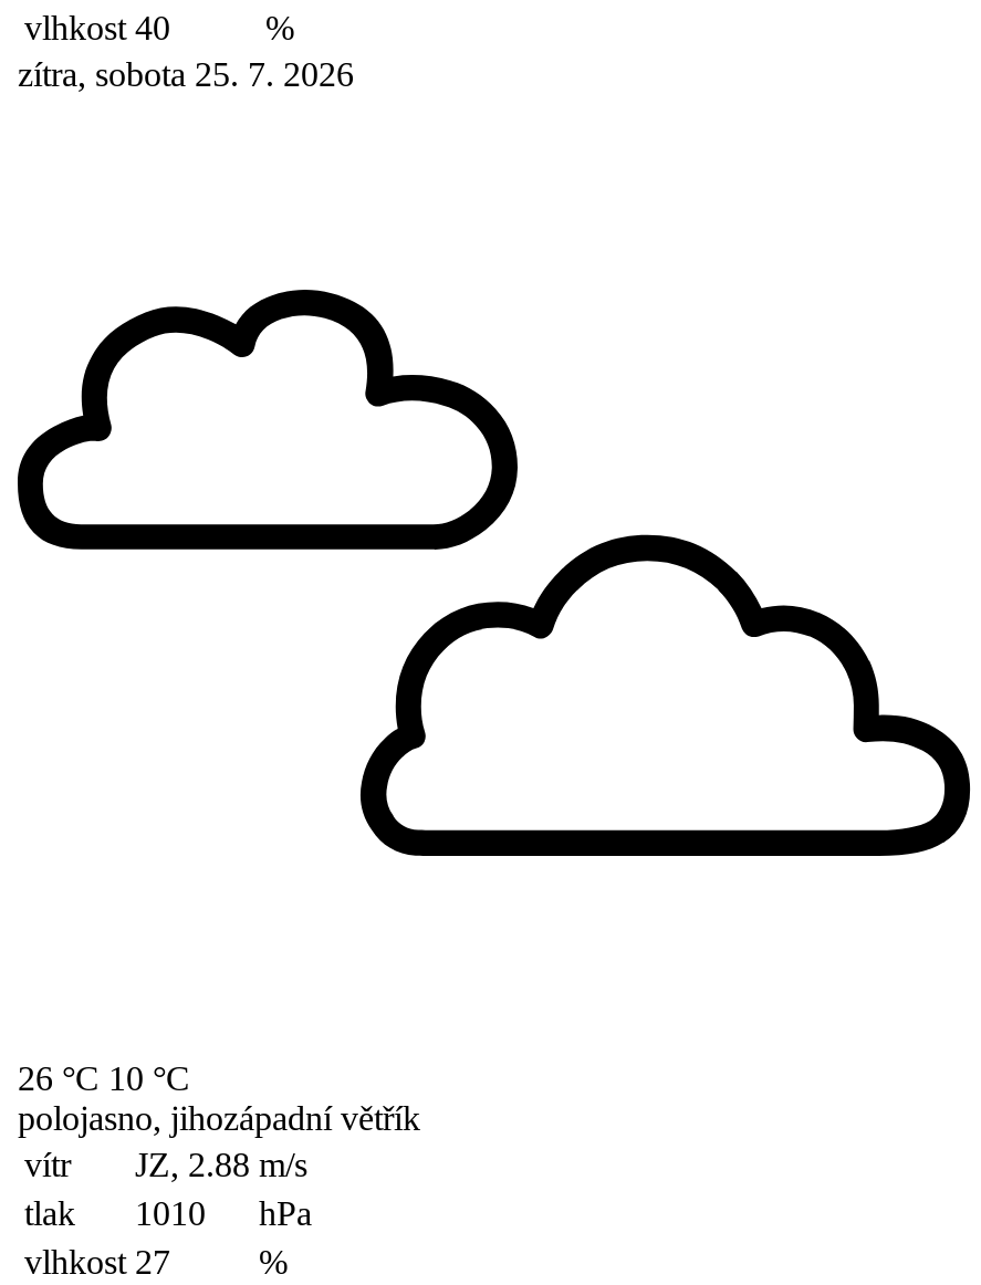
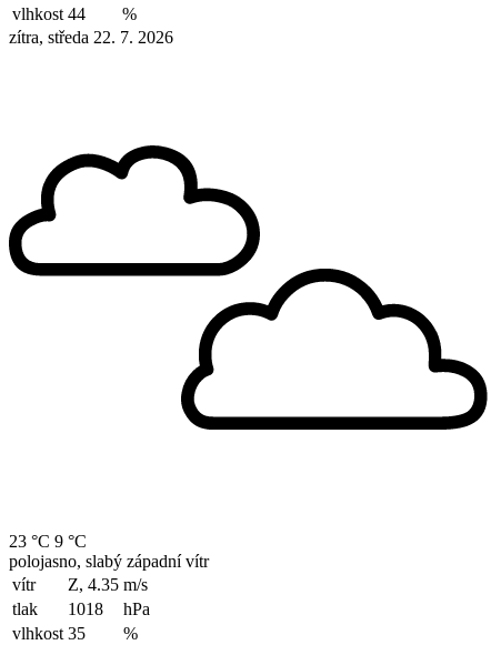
[24,8,170,46] vlhkost 40 -> [12,4,86,23] vlhkost 44
[18,55,354,92] zítra, sobota 25. 7. 2026 -> [9,27,173,46] zítra, středa 22. 7. 2026
[18,1059,420,1136] 26 °C 10 °C | polojasno, jihozápadní větřík -> [9,531,209,570] 23 °C 9 °C | polojasno, slabý západní vítr
[24,1145,307,1183] vítr JZ, 2.88 m/s -> [12,575,148,594] vítr Z, 4.35 m/s
[24,1194,312,1231] tlak 1010 hPa -> [12,599,150,618] tlak 1018 hPa
[24,1242,170,1280] vlhkost 27 -> [12,624,86,642] vlhkost 35

